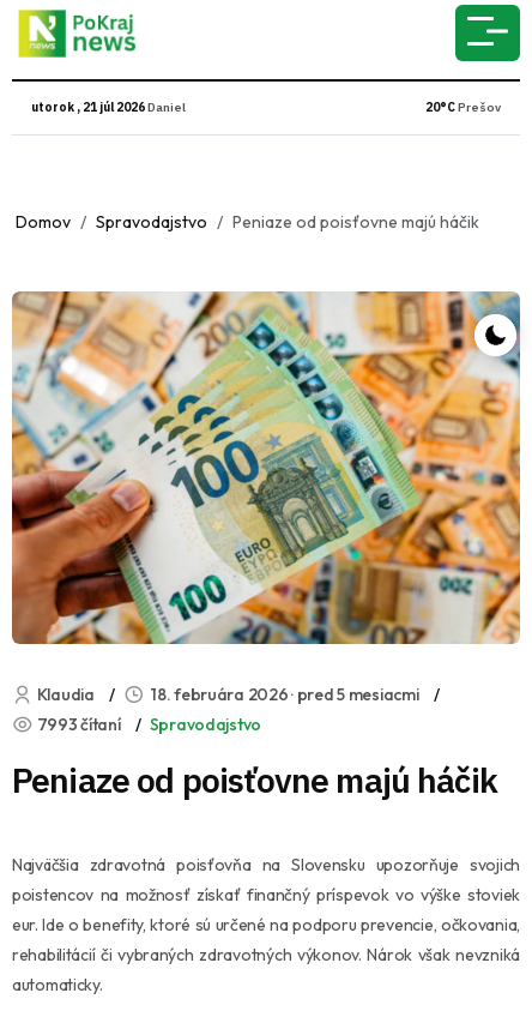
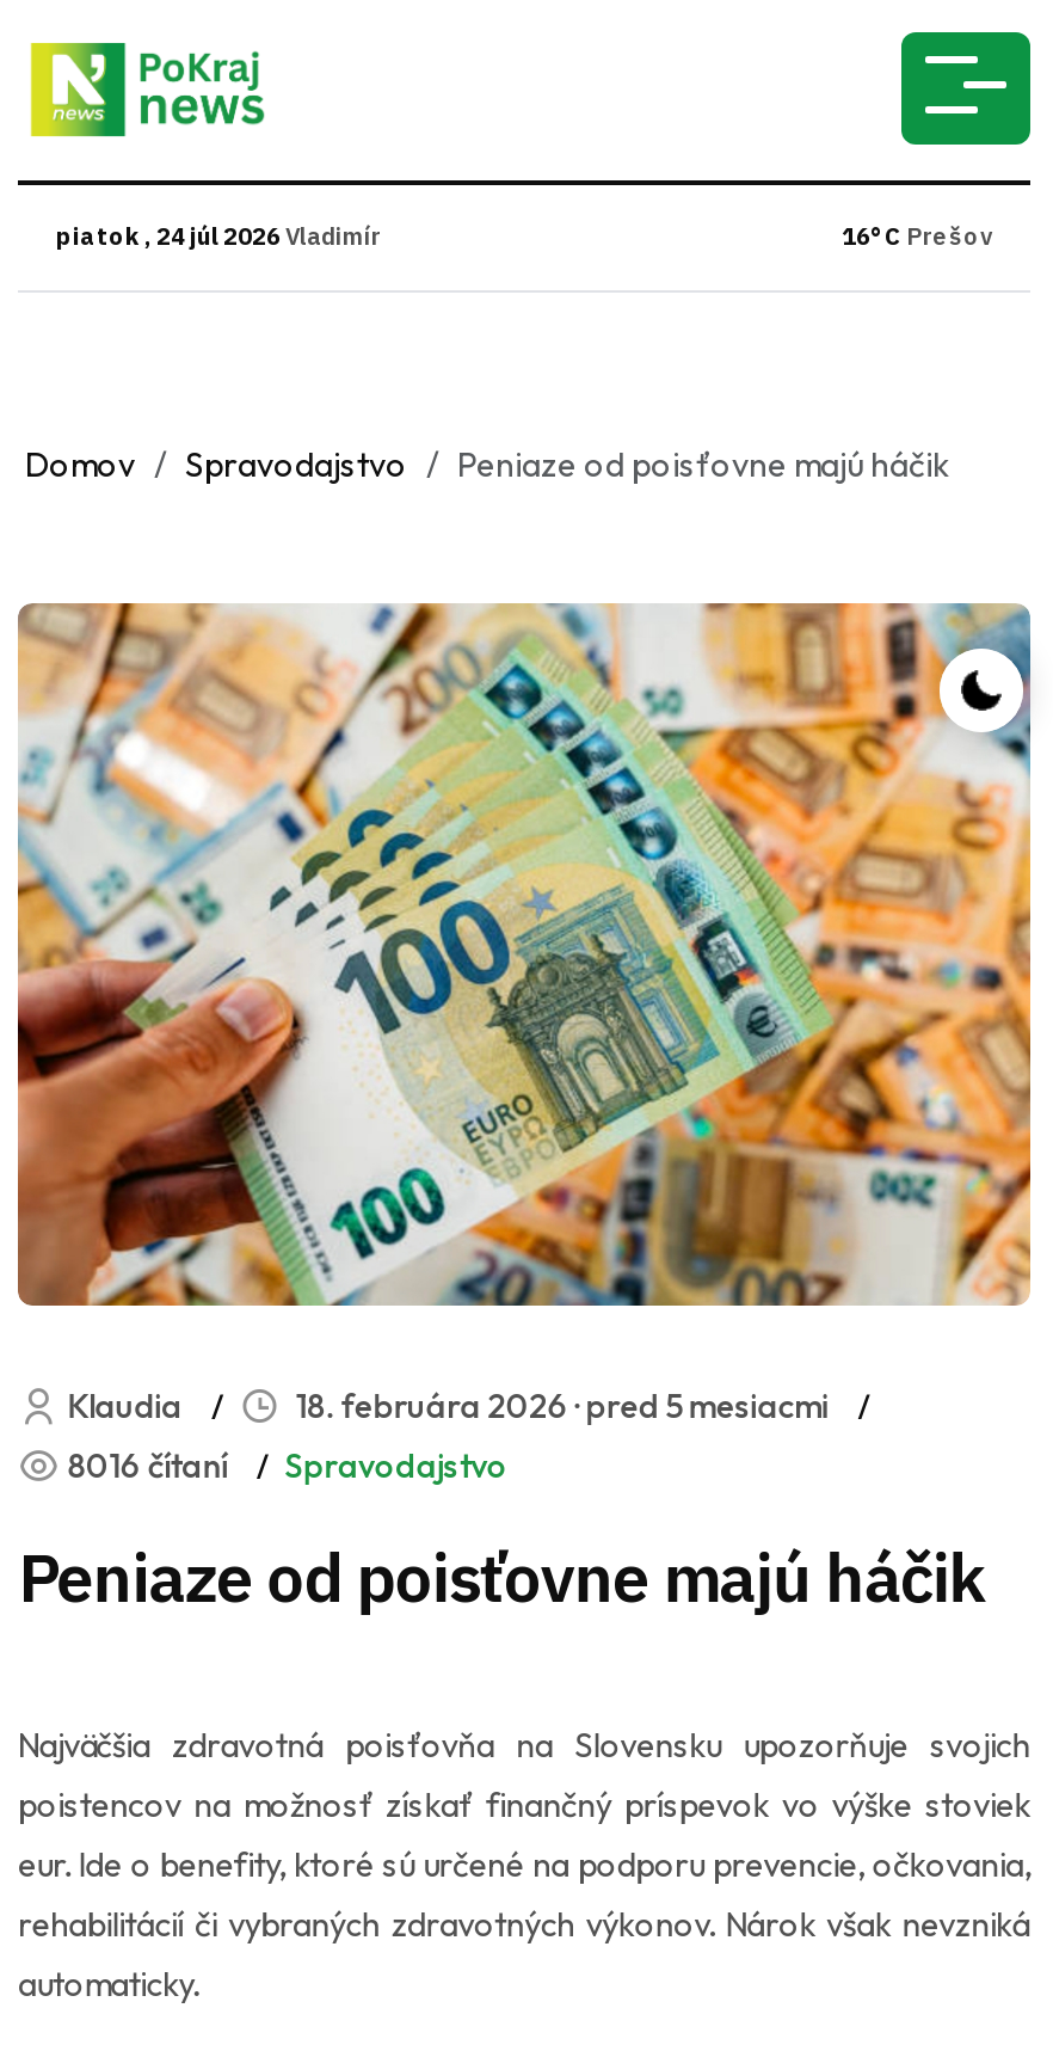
[31,100,186,115] utorok , 21 júl 2026 Daniel -> [56,221,381,252] piatok , 24 júl 2026 Vladimír
[425,100,501,115] 20°C Prešov -> [842,221,992,252] 16°C Prešov
[37,713,261,735] 7993 čítaní Spravodajstvo -> [67,1444,507,1487] 8016 čítaní Spravodajstvo

